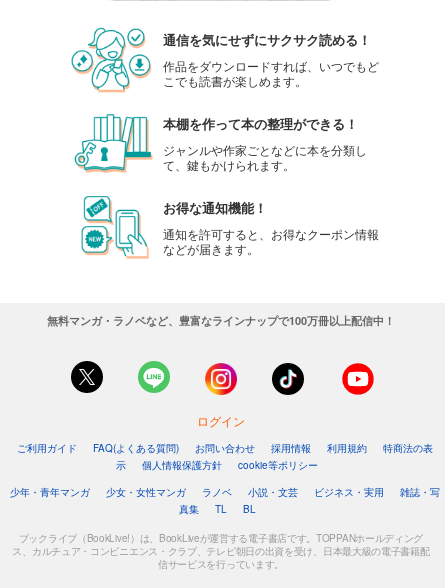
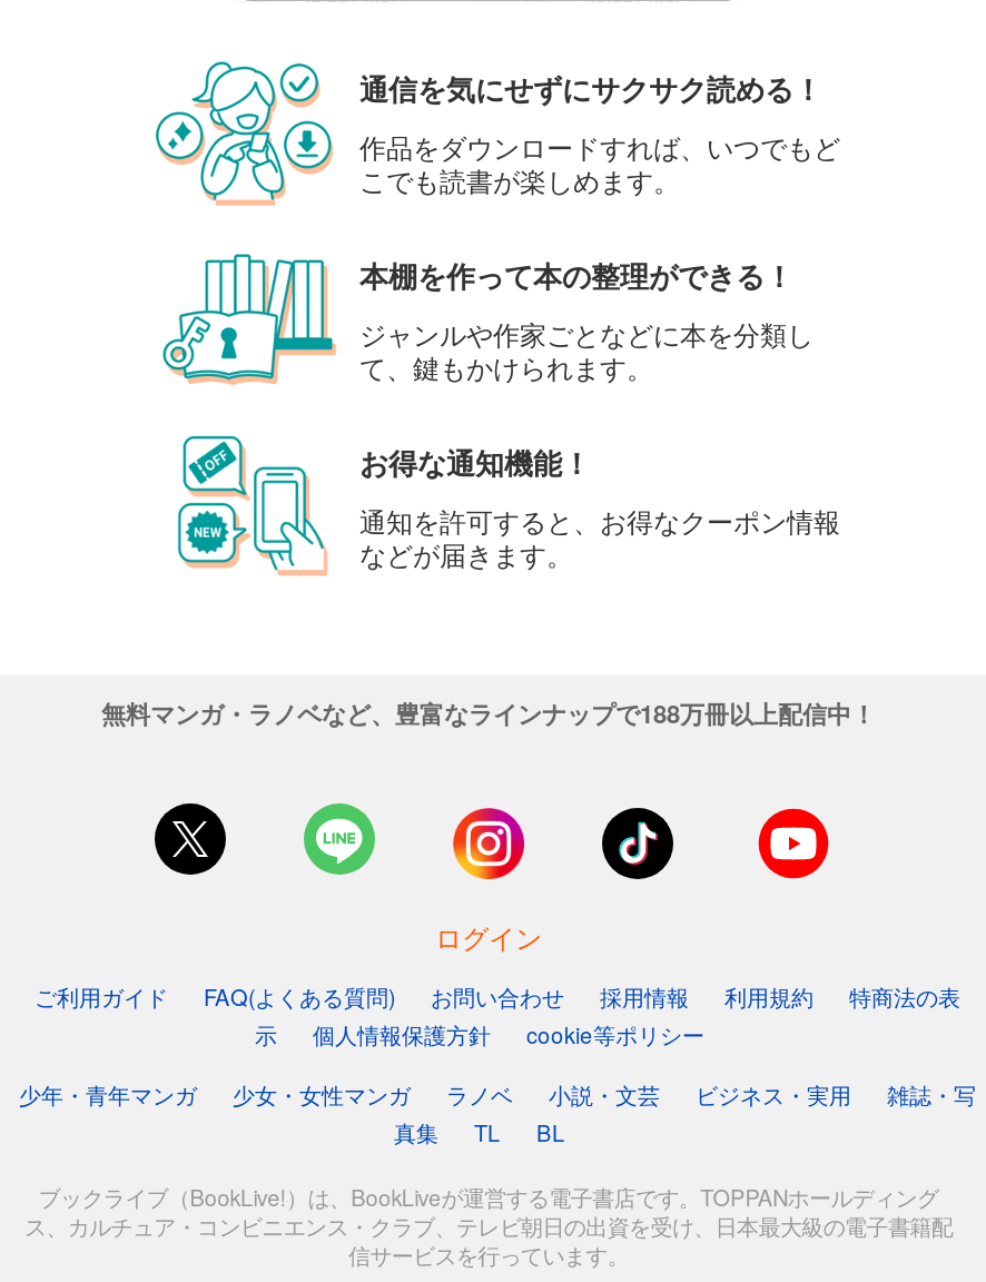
[47,313,395,328] 無料マンガ・ラノベなど、豊富なラインナップで100万冊以上配信中！ -> [101,697,876,730] 無料マンガ・ラノベなど、豊富なラインナップで188万冊以上配信中！

